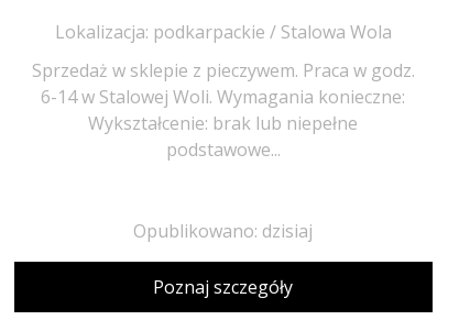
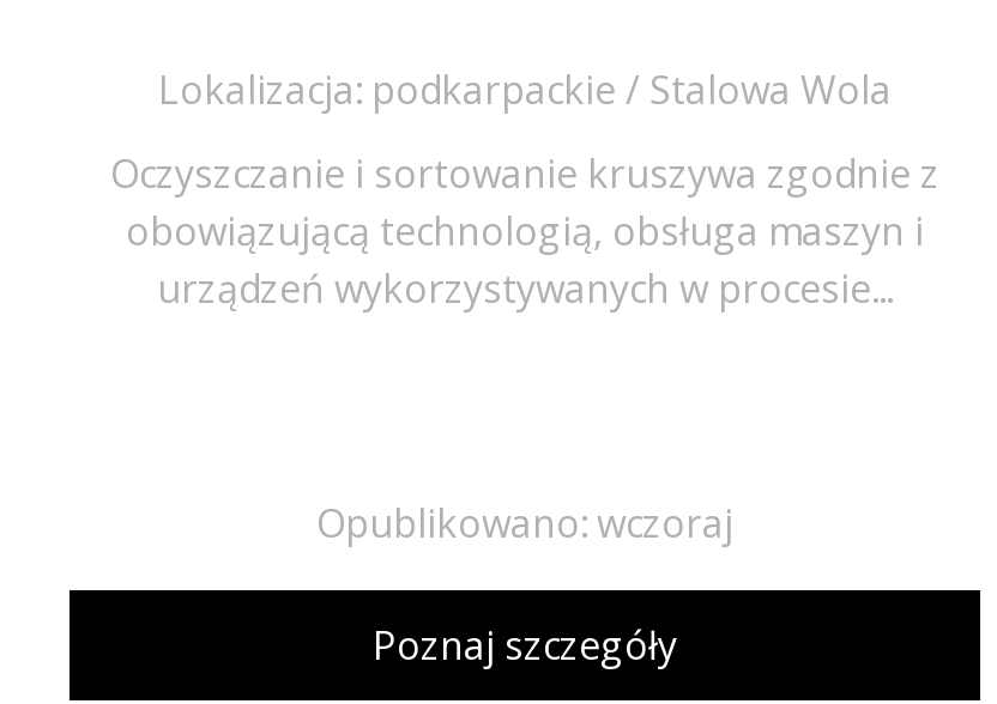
[32,58,415,162] Sprzedaż w sklepie z pieczywem. Praca w godz. | 6-14 w Stalowej Woli. Wymagania konieczne: | Wykształcenie: brak lub niepełne | podstawowe... -> [110,147,939,315] Oczyszczanie i sortowanie kruszywa zgodnie z | obowiązującą technologią, obsługa maszyn i | urządzeń wykorzystywanych w procesie...
[134,219,313,243] Opublikowano: dzisiaj -> [316,497,733,550] Opublikowano: wczoraj

